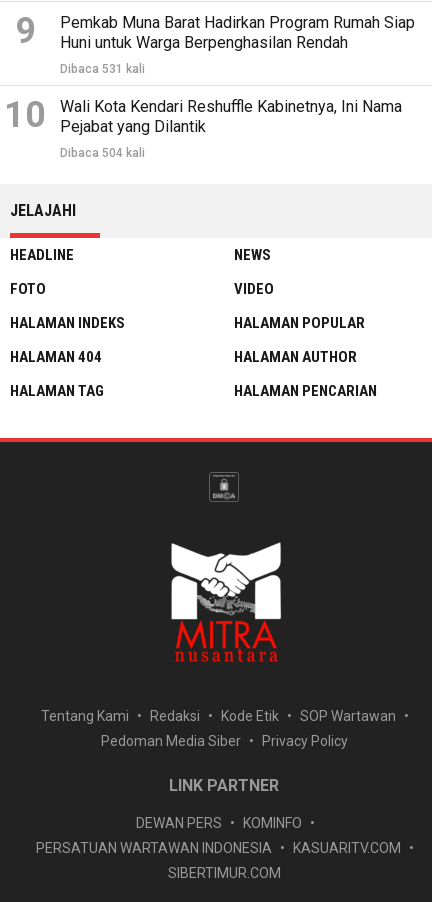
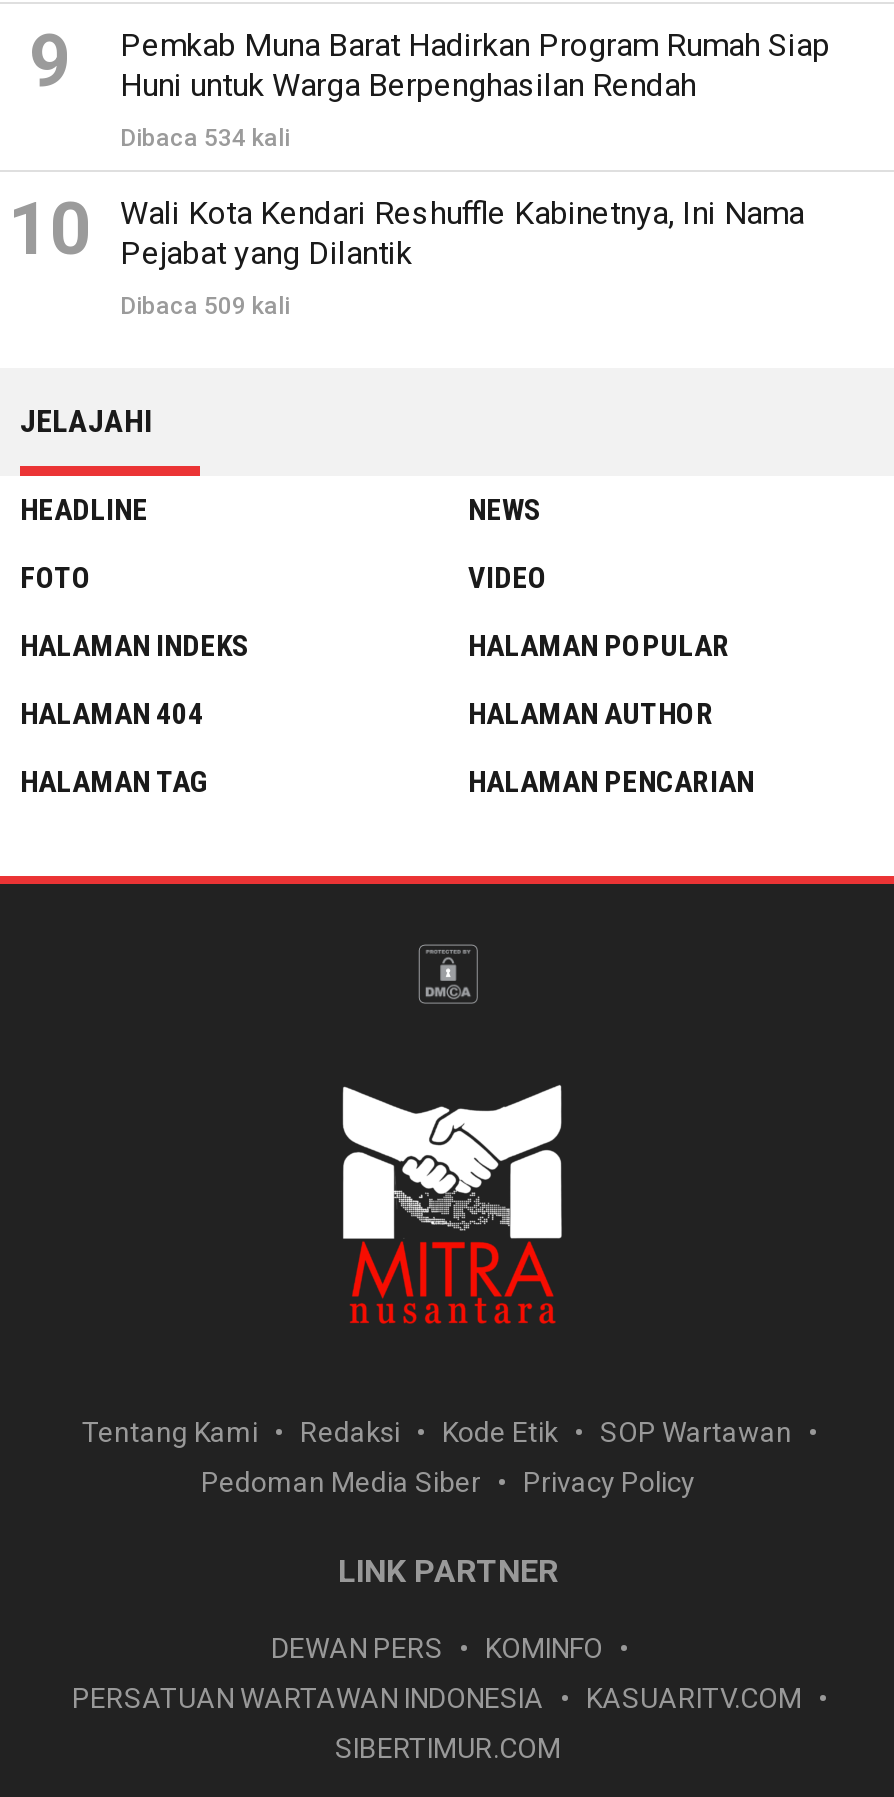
[60,62,145,76] Dibaca 531 kali -> [120,124,290,152] Dibaca 534 kali
[60,146,145,160] Dibaca 504 kali -> [120,292,290,320] Dibaca 509 kali

